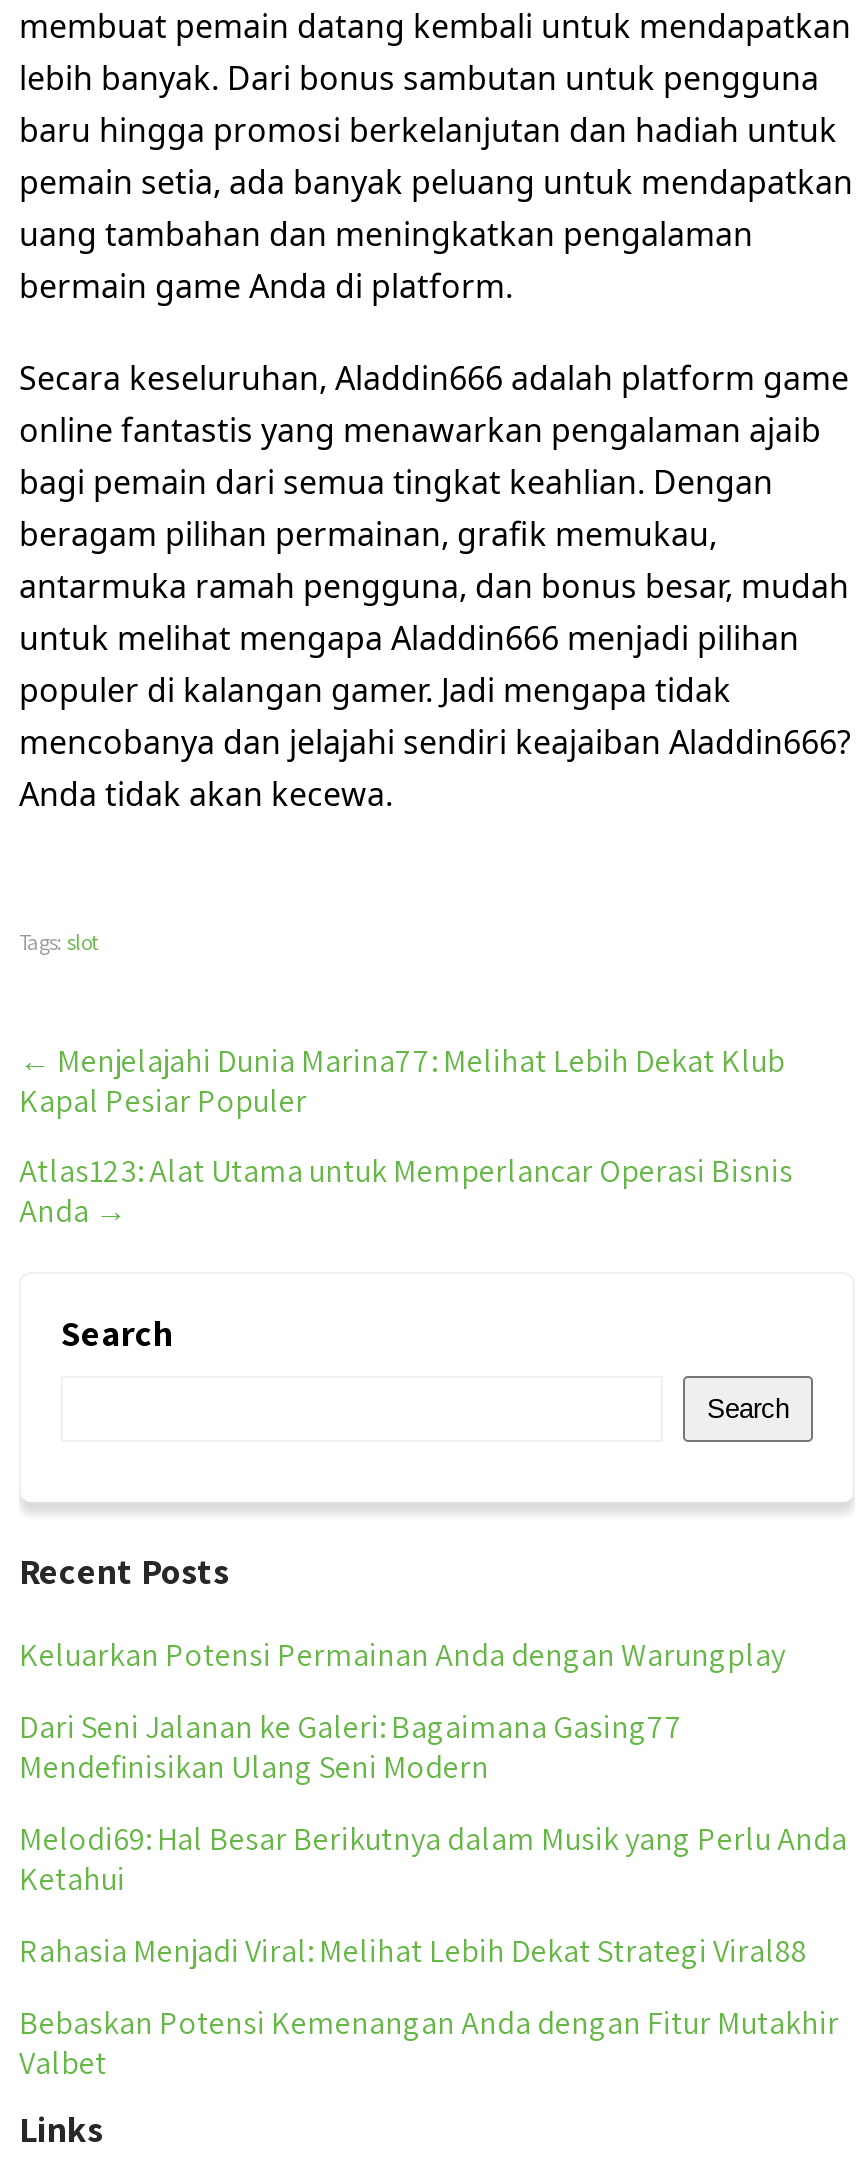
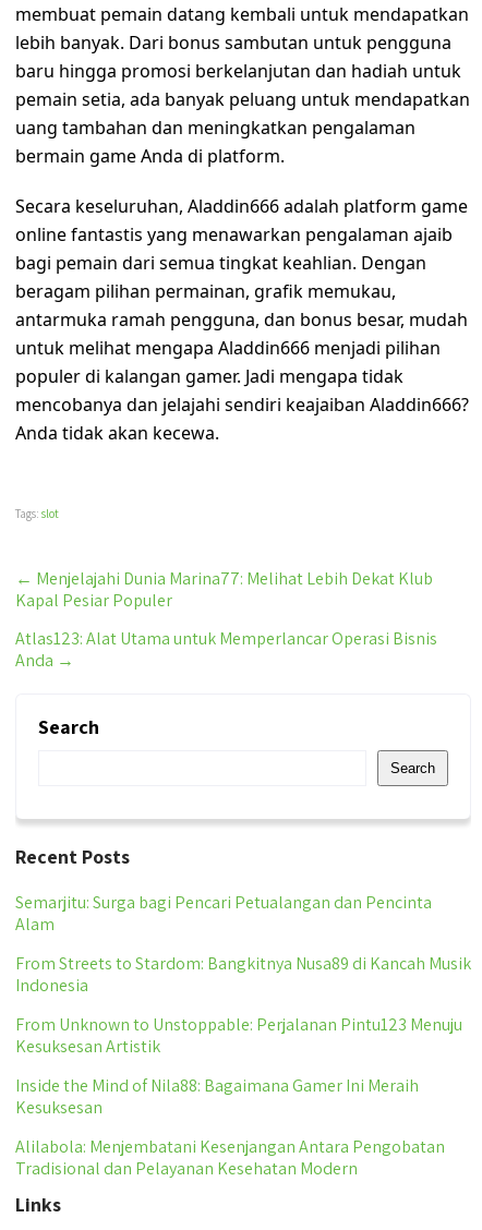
[19,1634,785,1676] Keluarkan Potensi Permainan Anda dengan Warungplay -> [15,891,432,936] Semarjitu: Surga bagi Pencari Petualangan dan Pencinta | Alam
[19,1706,683,1788] Dari Seni Jalanan ke Galeri: Bagaimana Gasing77 | Mendefinisikan Ulang Seni Modern -> [15,952,471,997] From Streets to Stardom: Bangkitnya Nusa89 di Kancah Musik | Indonesia
[19,1818,847,1900] Melodi69: Hal Besar Berikutnya dalam Musik yang Perlu Anda | Ketahui -> [15,1013,462,1058] From Unknown to Unstoppable: Perjalanan Pintu123 Menuju | Kesuksesan Artistik
[19,1930,807,1972] Rahasia Menjadi Viral: Melihat Lebih Dekat Strategi Viral88 -> [15,1074,419,1119] Inside the Mind of Nila88: Bagaimana Gamer Ini Meraih | Kesuksesan
[19,2002,839,2084] Bebaskan Potensi Kemenangan Anda dengan Fitur Mutakhir | Valbet -> [15,1135,445,1180] Alilabola: Menjembatani Kesenjangan Antara Pengobatan | Tradisional dan Pelayanan Kesehatan Modern

